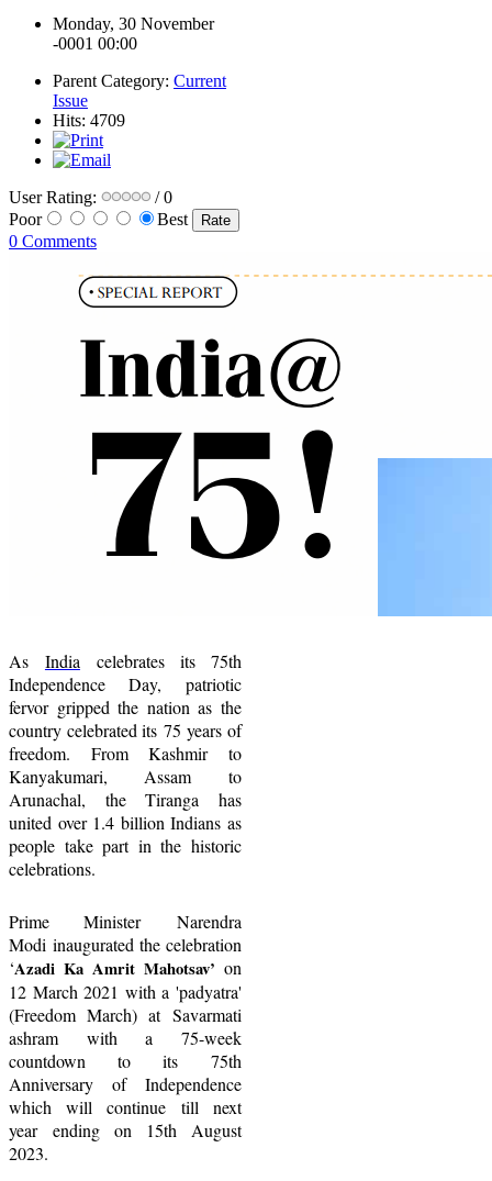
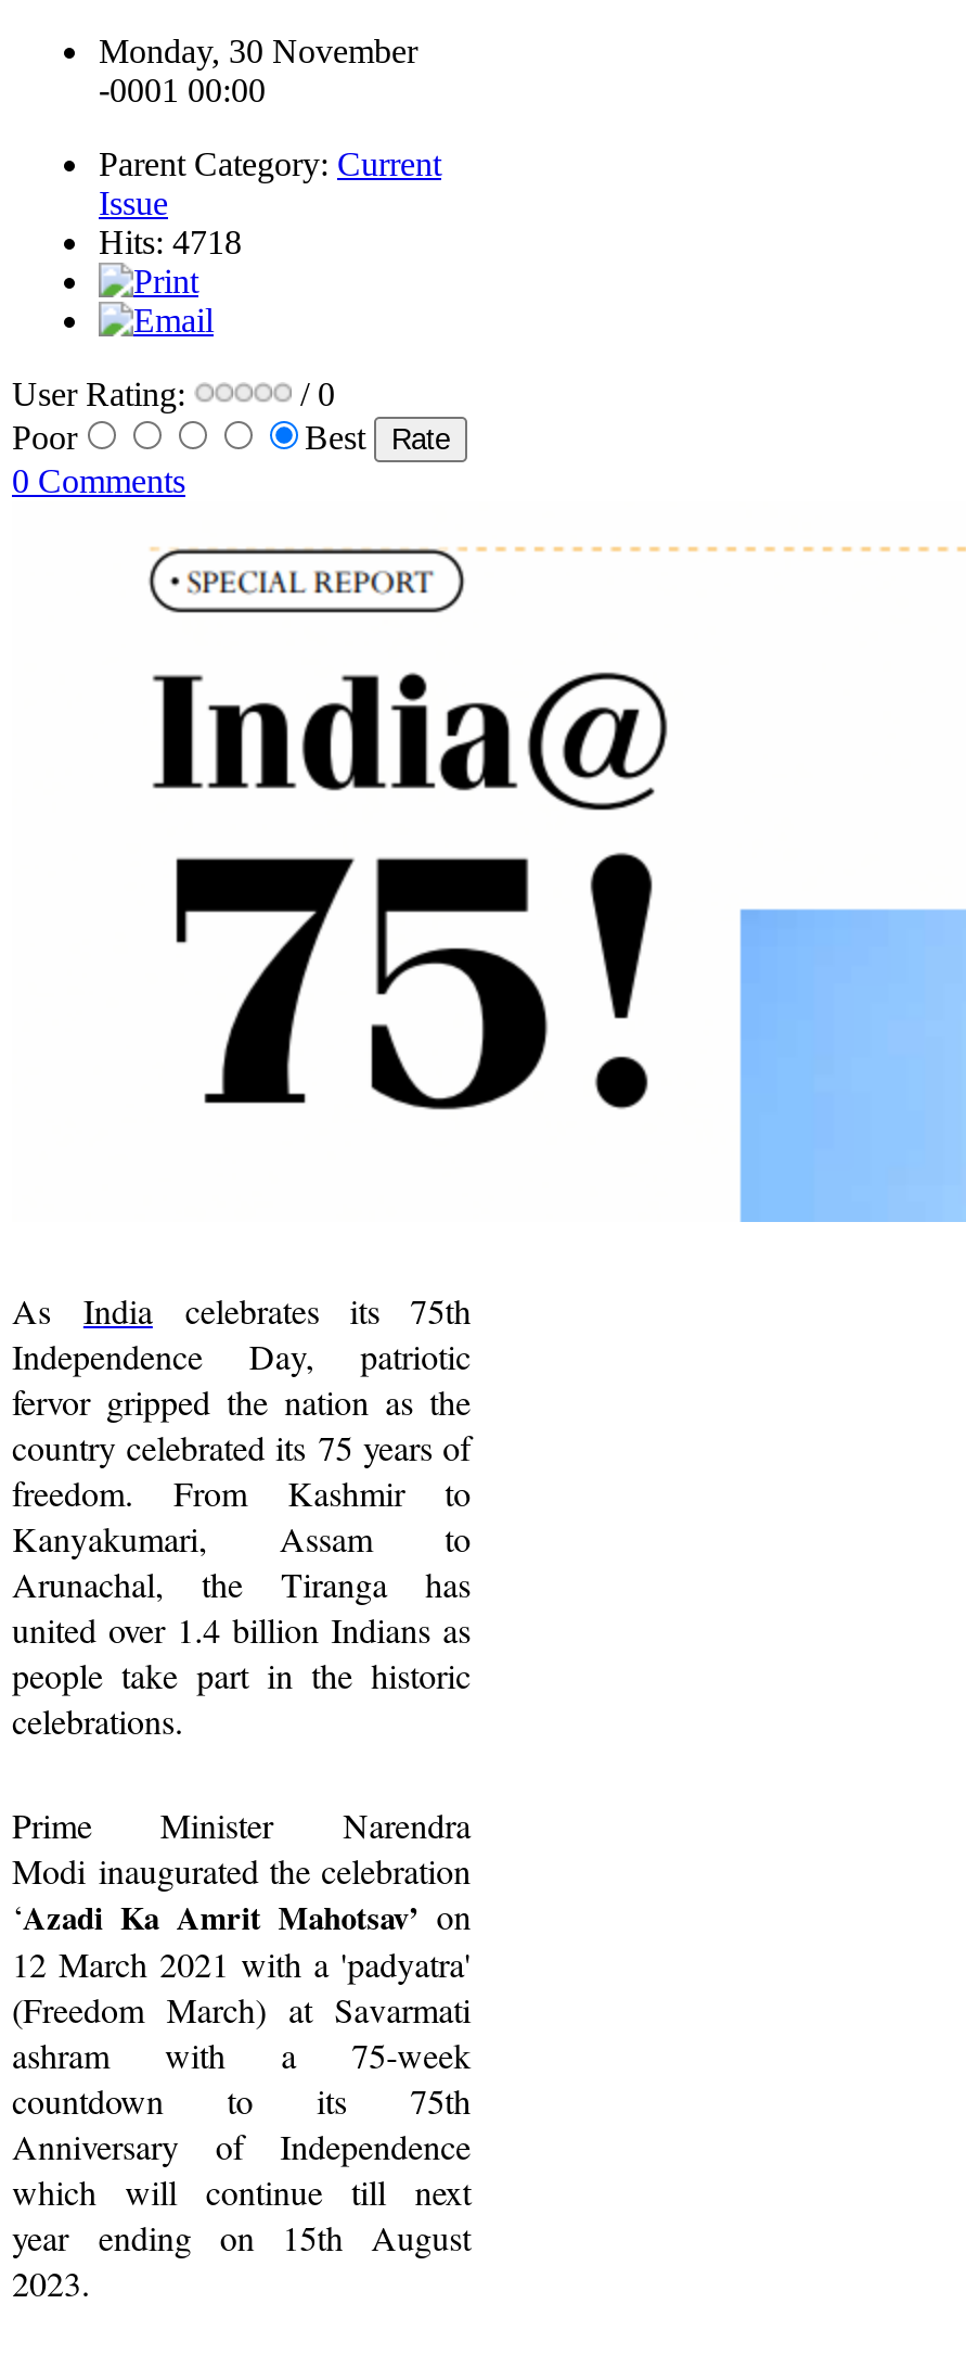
[53,111,125,130] Hits: 4709 -> [99,224,242,260] Hits: 4718

